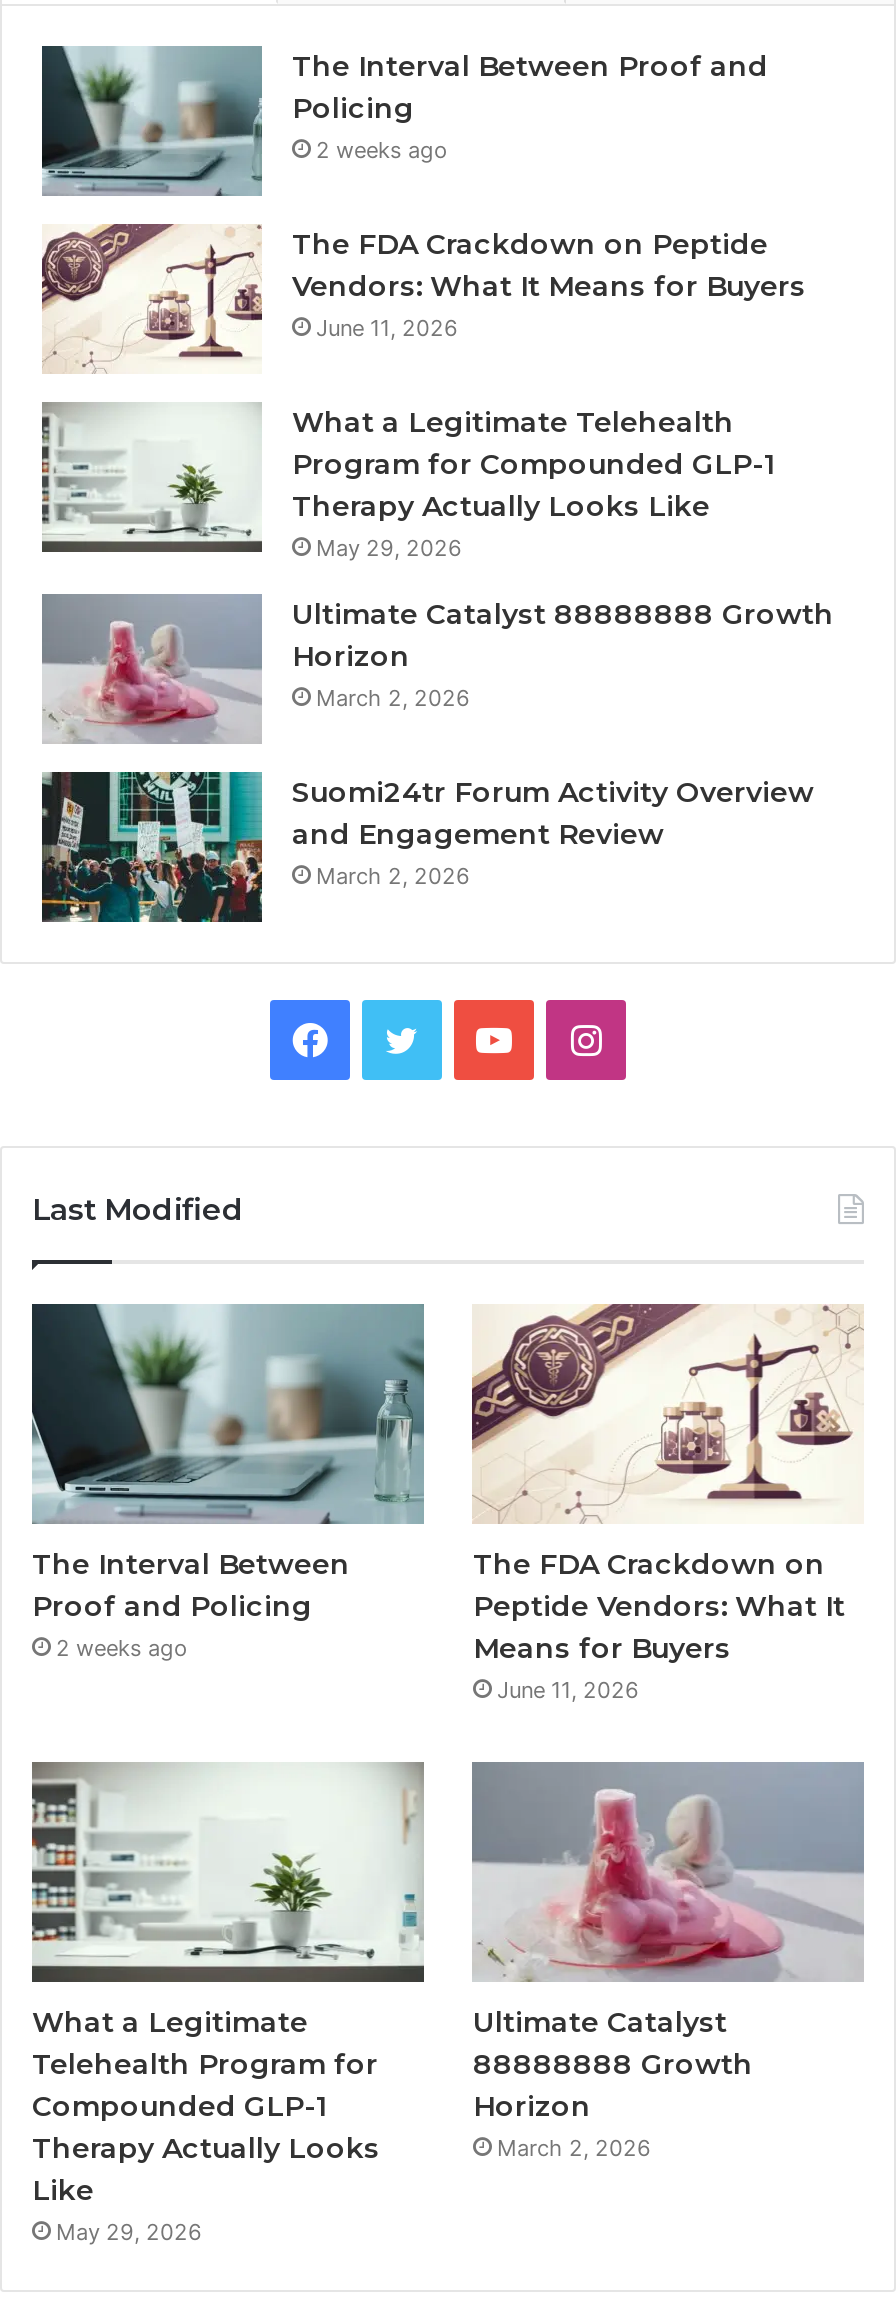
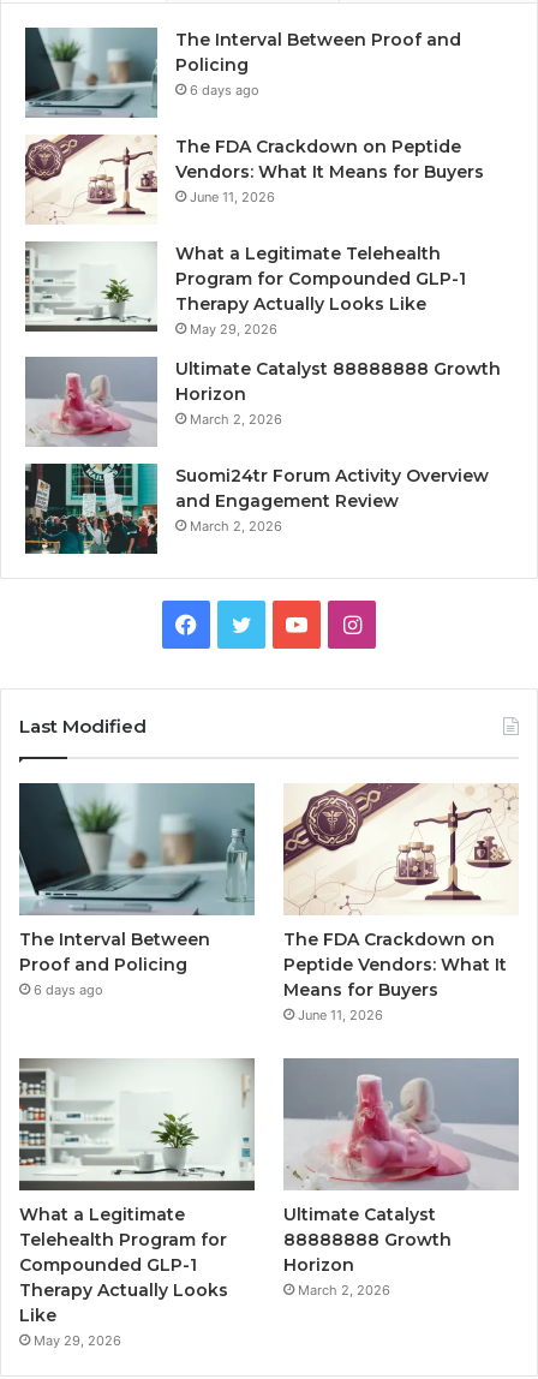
[316,135,448,163] 2 weeks ago -> [190,81,259,98] 6 days ago
[56,1633,188,1661] 2 weeks ago -> [34,981,103,998] 6 days ago

